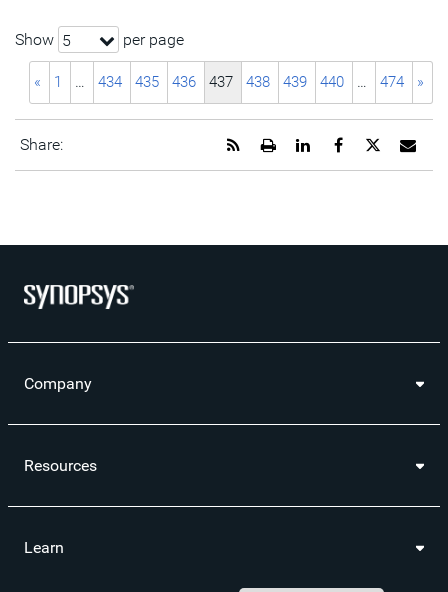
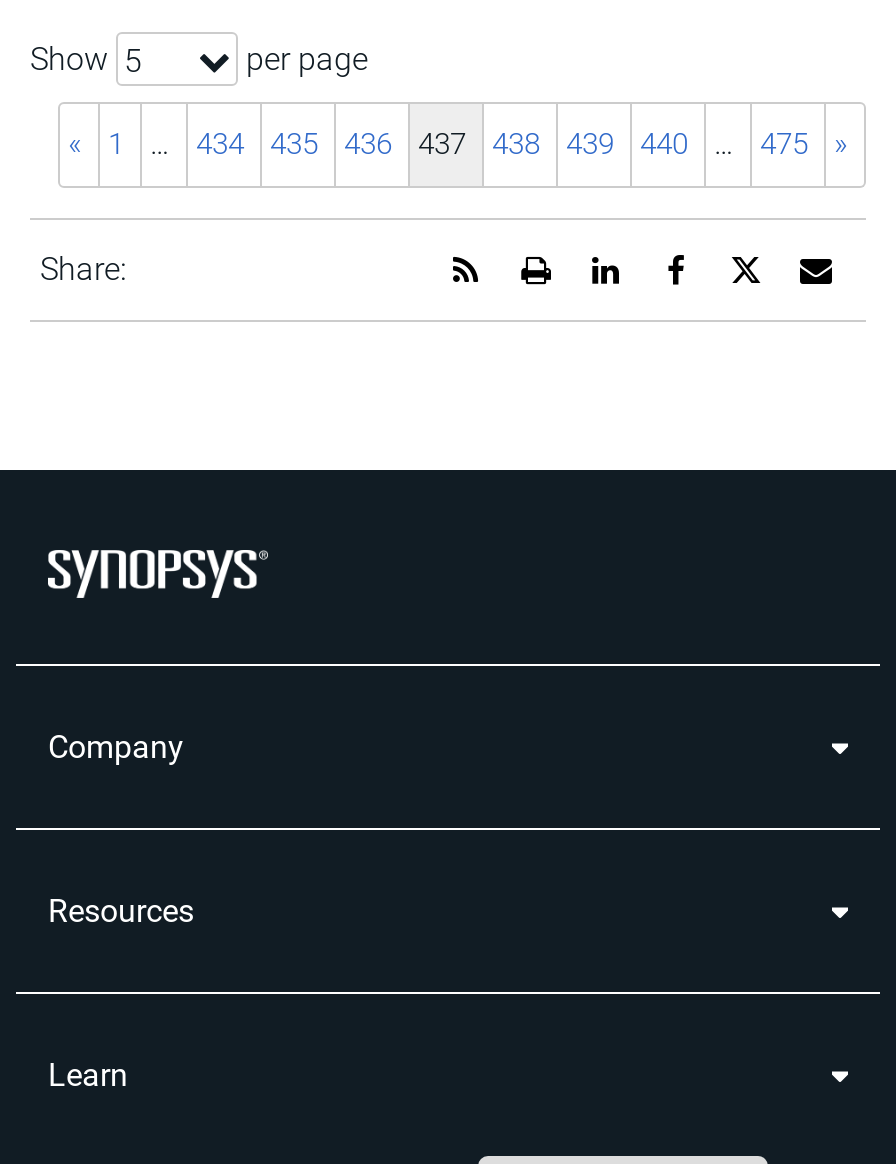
[380,73,404,91] 474 -> [760,127,808,163] 475

